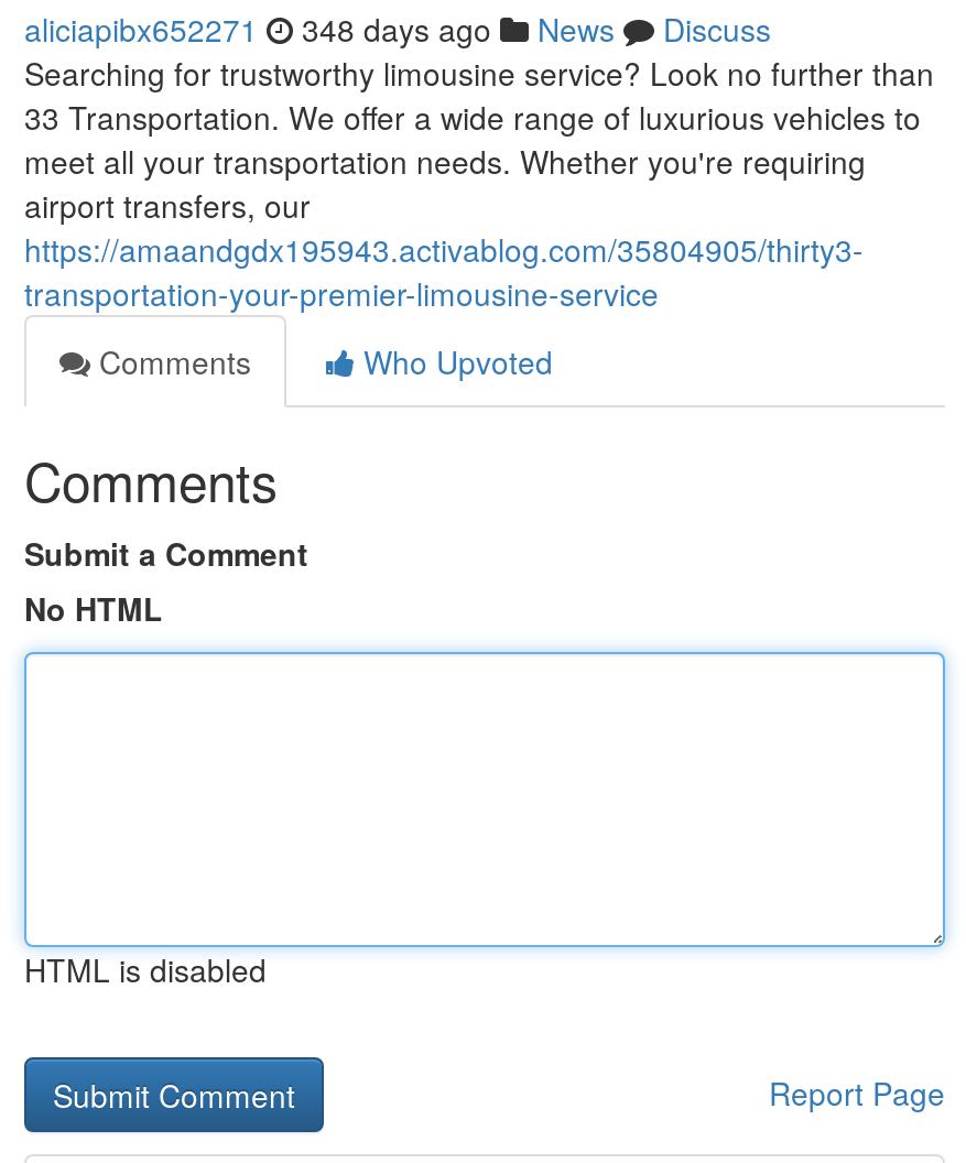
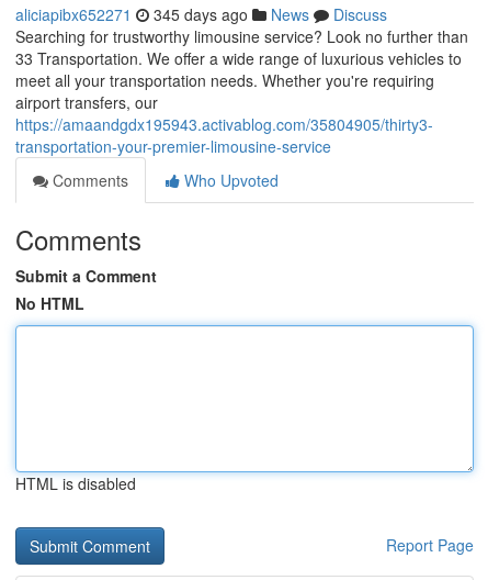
[24,7,771,51] aliciapibx652271 348 days ago News Discuss -> [15,3,387,25] aliciapibx652271 345 days ago News Discuss

